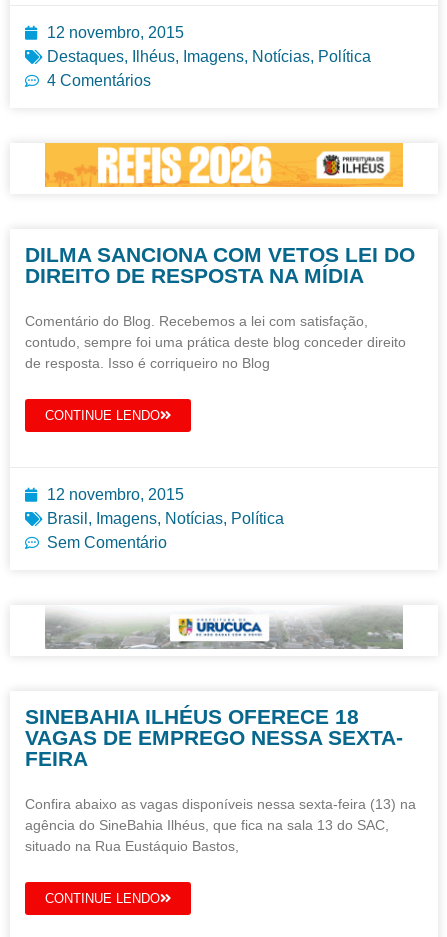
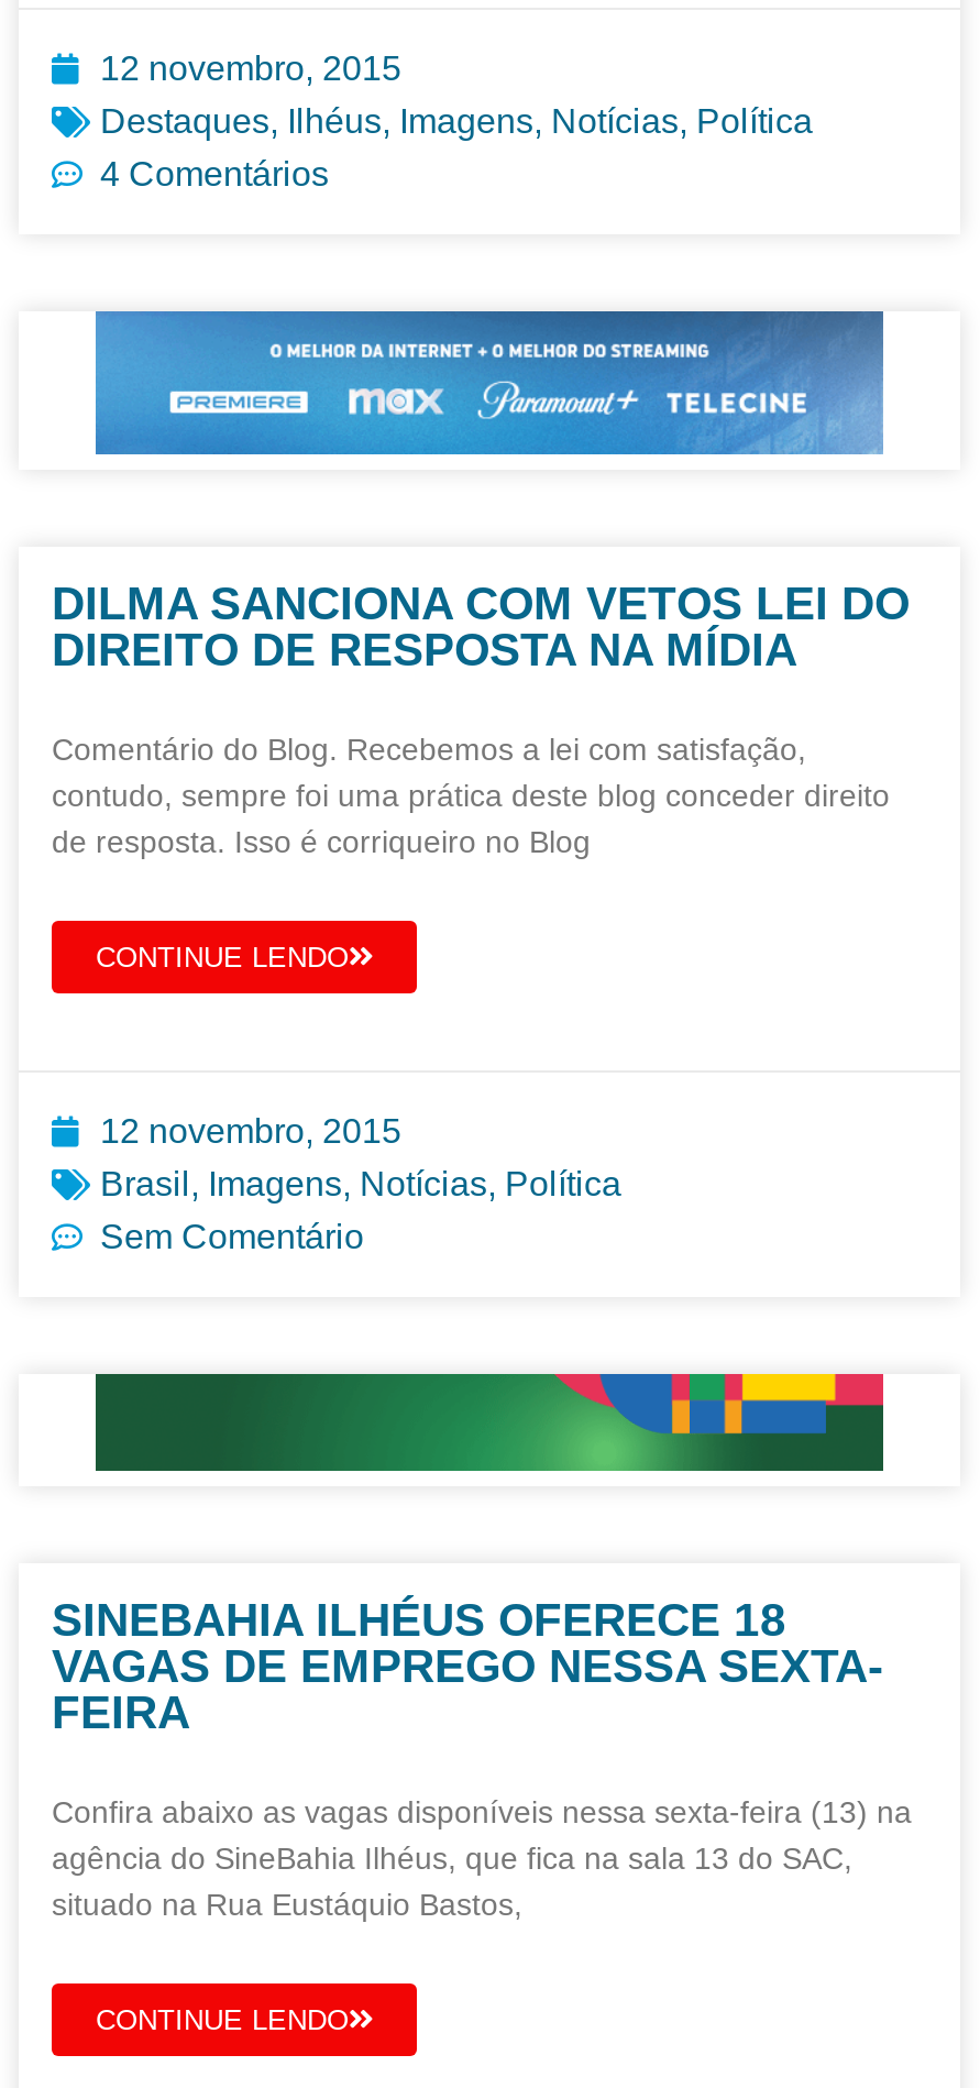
[44,142,404,188] [image] -> [93,309,885,457] [image]
[45,604,403,649] [image] -> [93,1370,885,1471] [image]

